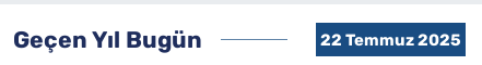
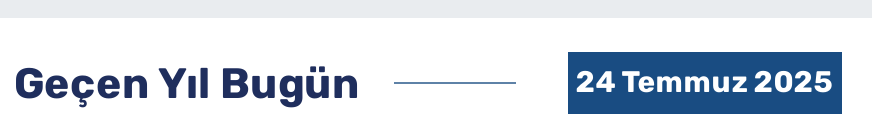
[320,30,461,49] 22 Temmuz 2025 -> [576,64,834,100] 24 Temmuz 2025

